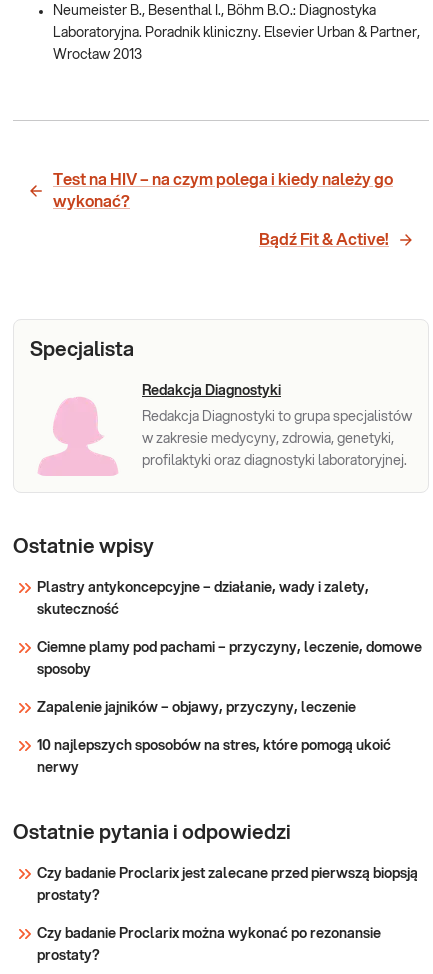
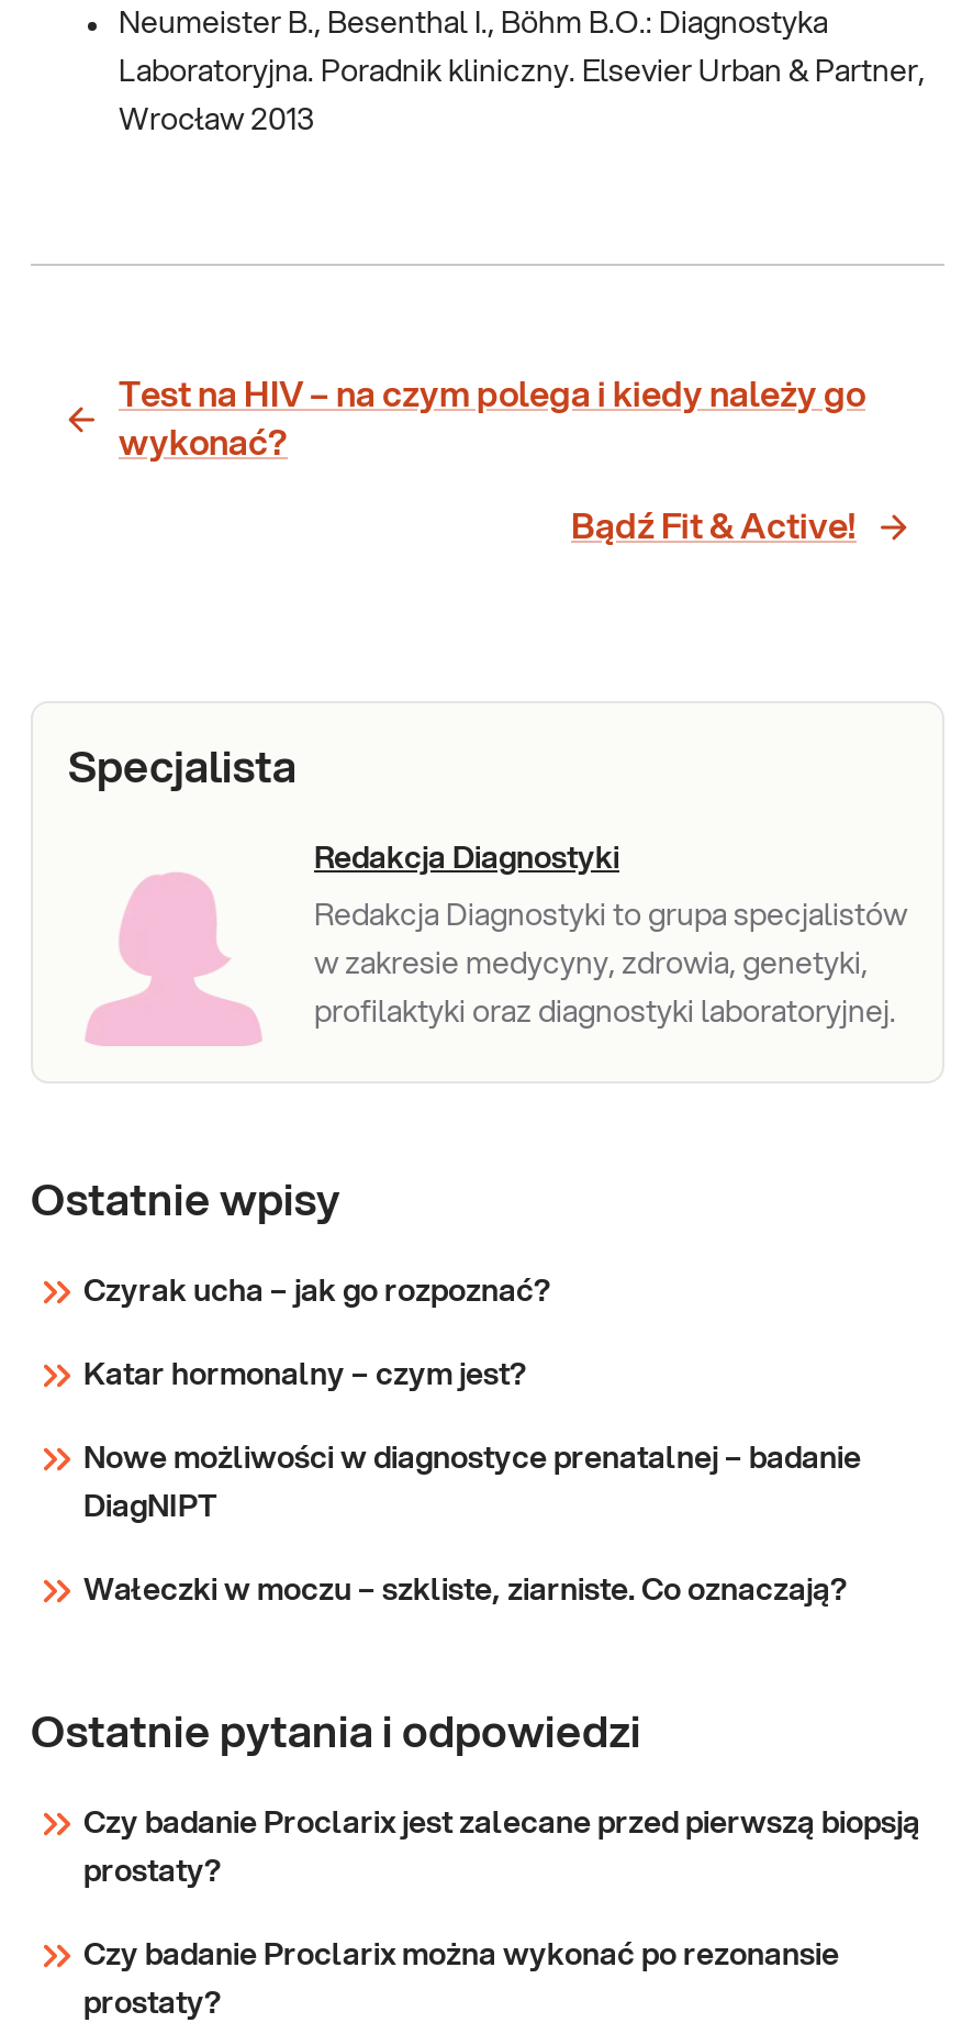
[37,581,422,775] Plastry antykoncepcyjne – działanie, wady i zalety, | skuteczność | Ciemne plamy pod pachami – przyczyny, leczenie, domowe | sposoby | Zapalenie jajników – objawy, przyczyny, leczenie | 10 najlepszych sposobów na stres, które pomogą ukoić | nerwy -> [83,1277,861,1606] Czyrak ucha – jak go rozpoznać? | Katar hormonalny – czym jest? | Nowe możliwości w diagnostyce prenatalnej – badanie | DiagNIPT | Wałeczki w moczu – szkliste, ziarniste. Co oznaczają?

